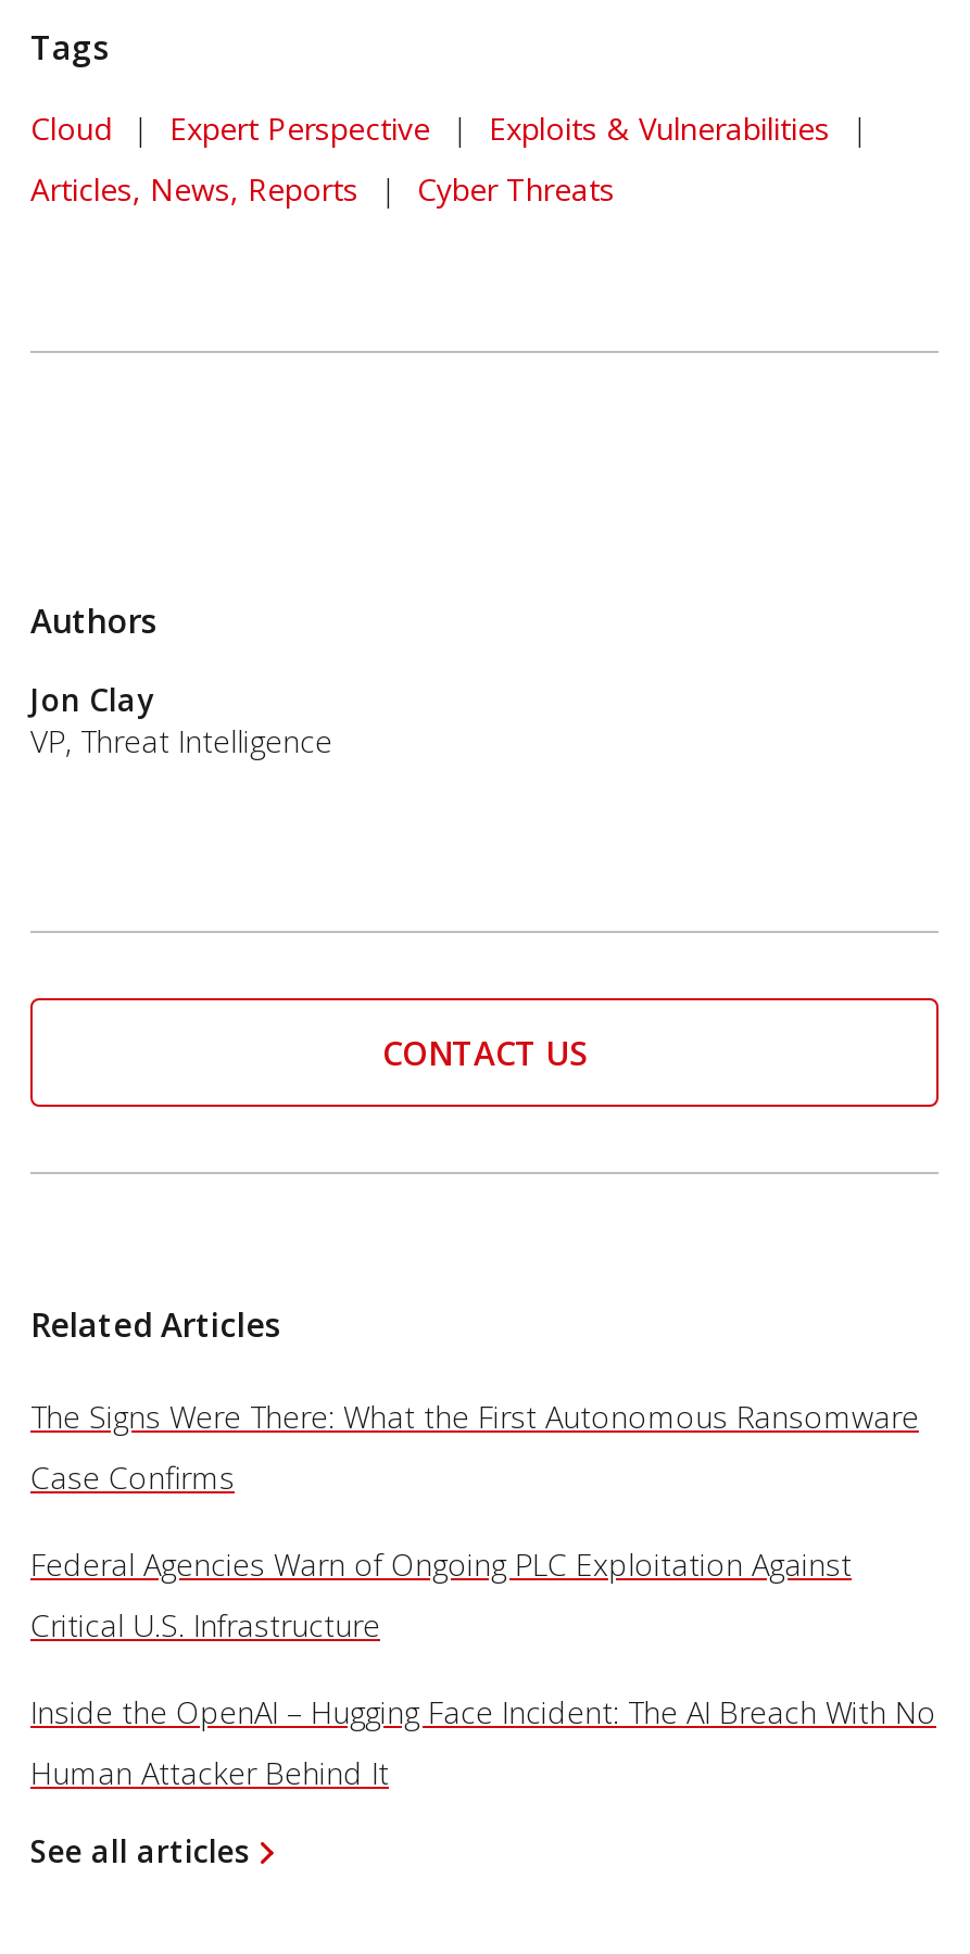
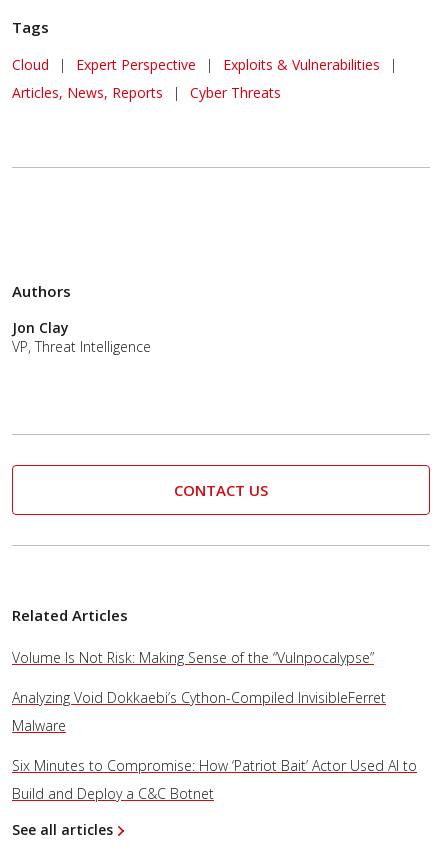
[30,1396,936,1794] The Signs Were There: What the First Autonomous Ransomware | Case Confirms | Federal Agencies Warn of Ongoing PLC Exploitation Against | Critical U.S. Infrastructure | Inside the OpenAI – Hugging Face Incident: The AI Breach With No | Human Attacker Behind It -> [12,648,417,803] Volume Is Not Risk: Making Sense of the “Vulnpocalypse” | Analyzing Void Dokkaebi’s Cython-Compiled InvisibleFerret | Malware | Six Minutes to Compromise: How ‘Patriot Bait’ Actor Used AI to | Build and Deploy a C&C Botnet

